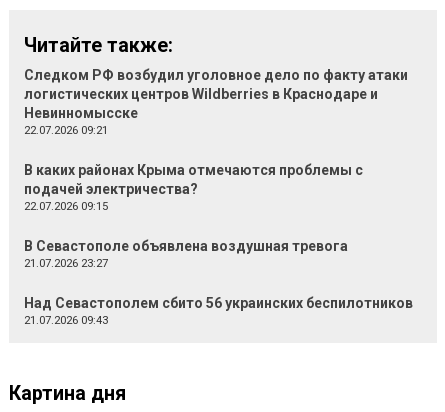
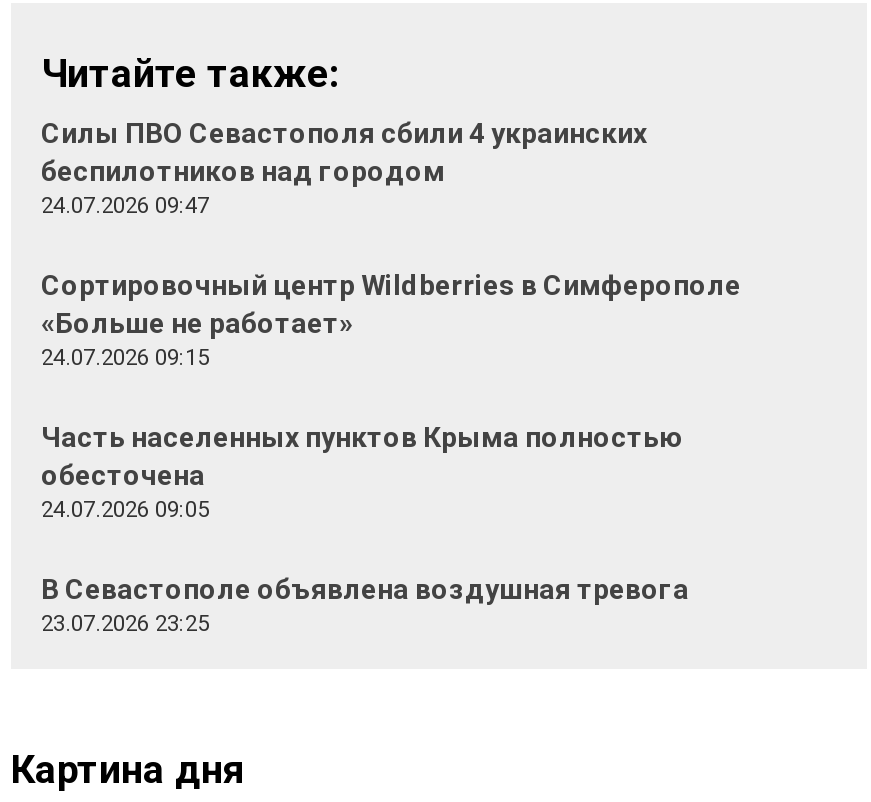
[24,67,408,213] Следком РФ возбудил уголовное дело по факту атаки | логистических центров Wildberries в Краснодаре и | Невинномысске | 22.07.2026 09:21 | В каких районах Крыма отмечаются проблемы с | подачей электричества? | 22.07.2026 09:15 -> [41,117,741,523] Силы ПВО Севастополя сбили 4 украинских | беспилотников над городом | 24.07.2026 09:47 | Сортировочный центр Wildberries в Симферополе | «Больше не работает» | 24.07.2026 09:15 | Часть населенных пунктов Крыма полностью | обесточена | 24.07.2026 09:05
moved [24,238,348,254] -> [41,573,689,605]: В Севастополе объявлена воздушная тревога
[24,257,413,327] 21.07.2026 23:27 | Над Севастополем сбито 56 украинских беспилотников | 21.07.2026 09:43 -> [41,611,209,637] 23.07.2026 23:25

